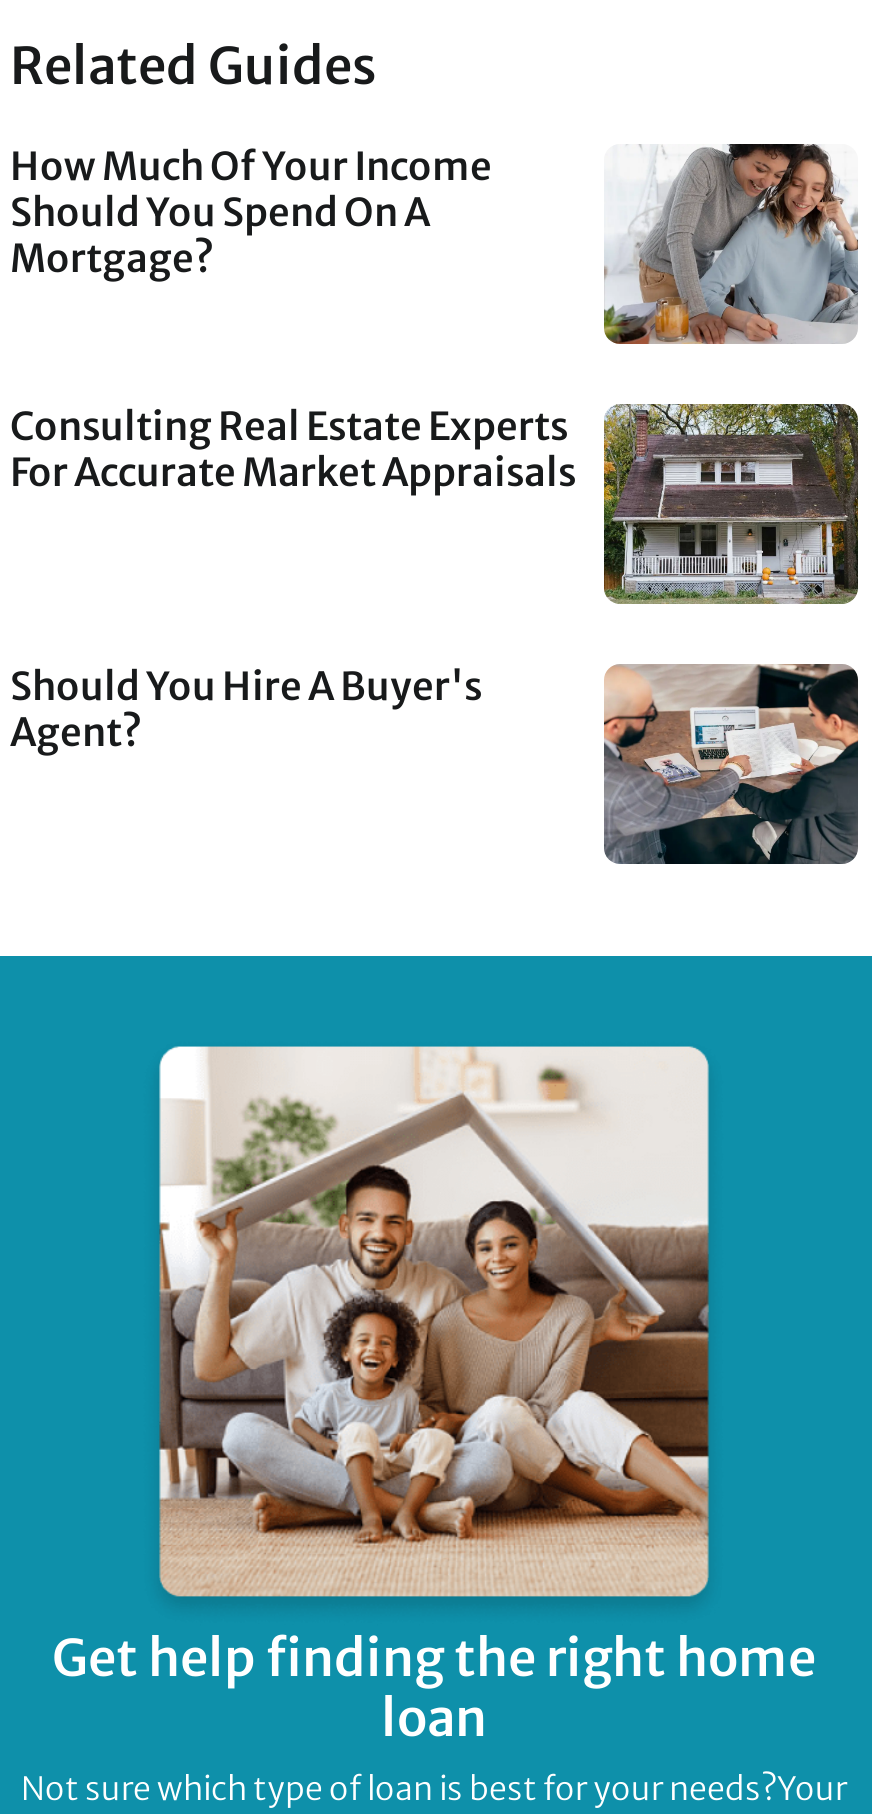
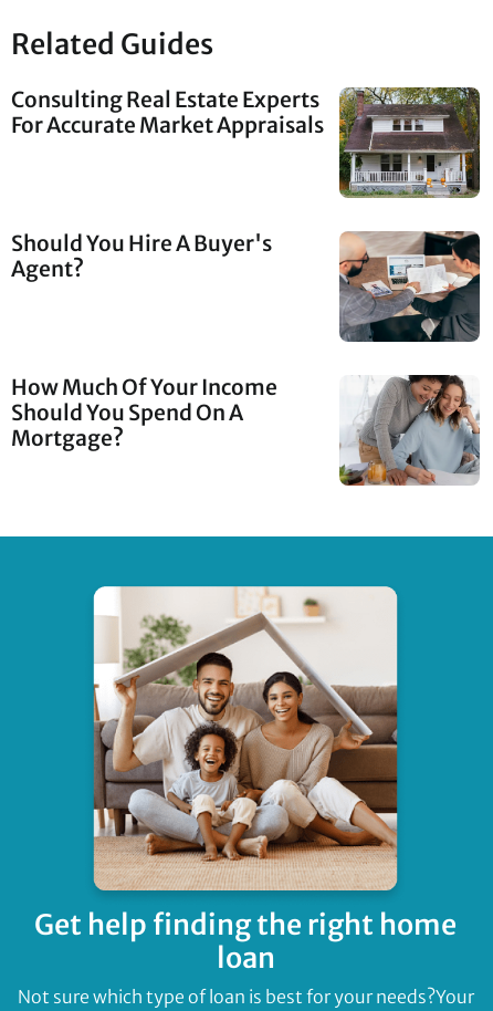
moved [10,142,492,282] -> [11,374,277,451]: How Much Of Your Income | Should You Spend On A | Mortgage?
moved [10,400,860,756] -> [11,85,481,282]: [image] | Consulting Real Estate Experts | For Accurate Market Appraisals | Should You Hire A Buyer's | Agent?
moved [600,660,862,866] -> [337,229,482,343]: [image]

